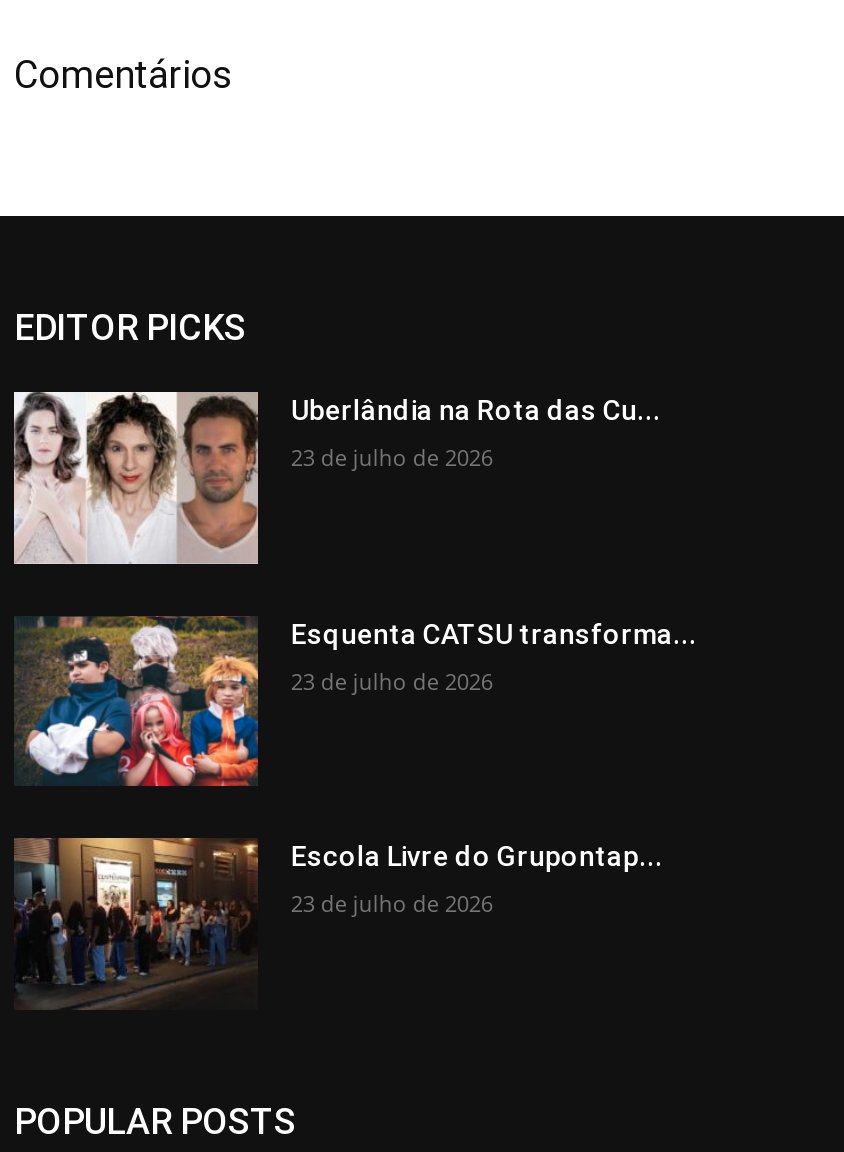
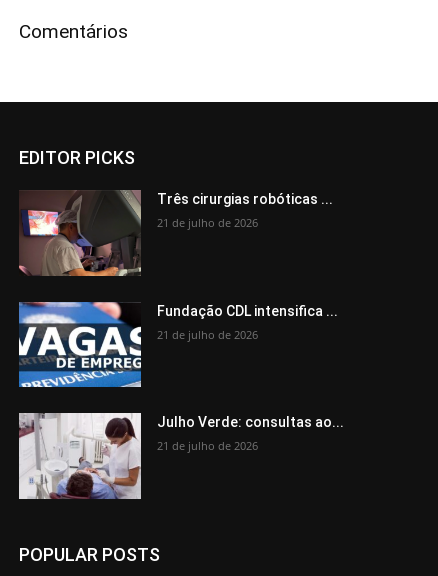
[12,390,661,566] [image] | Uberlândia na Rota das Cu... -> [19,190,333,277] [image] | Três cirurgias robóticas ...
[291,442,493,472] 23 de julho de 2026 -> [157,215,258,230] 21 de julho de 2026
[14,614,697,788] [image] | Esquenta CATSU transforma... -> [18,301,338,388] [image] | Fundação CDL intensifica ...
[291,665,493,695] 23 de julho de 2026 -> [157,327,258,342] 21 de julho de 2026
[14,836,663,1010] [image] | Escola Livre do Grupontap... -> [18,412,344,500] [image] | Julho Verde: consultas ao...
[291,889,493,919] 23 de julho de 2026 -> [157,438,258,453] 21 de julho de 2026

